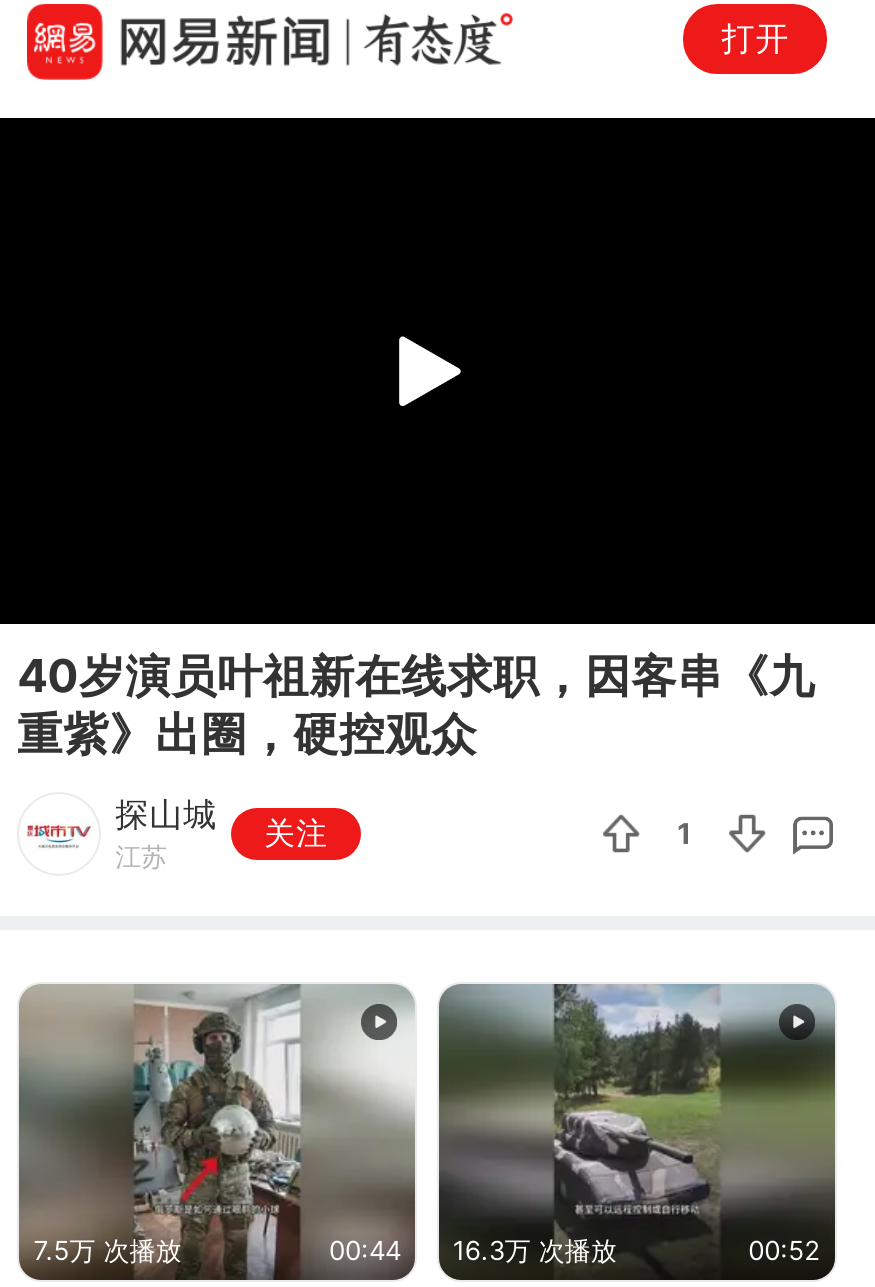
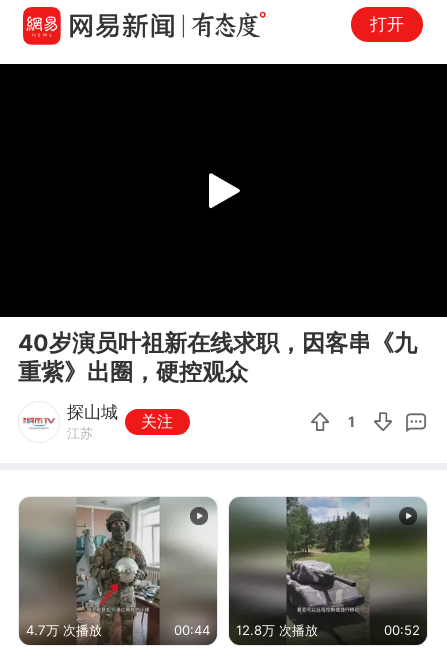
[33,1234,181,1266] 7.5万 次播放 -> [26,622,102,638] 4.7万 次播放
[329,1234,617,1266] 00:44 16.3万 次播放 -> [174,622,318,638] 00:44 12.8万 次播放

